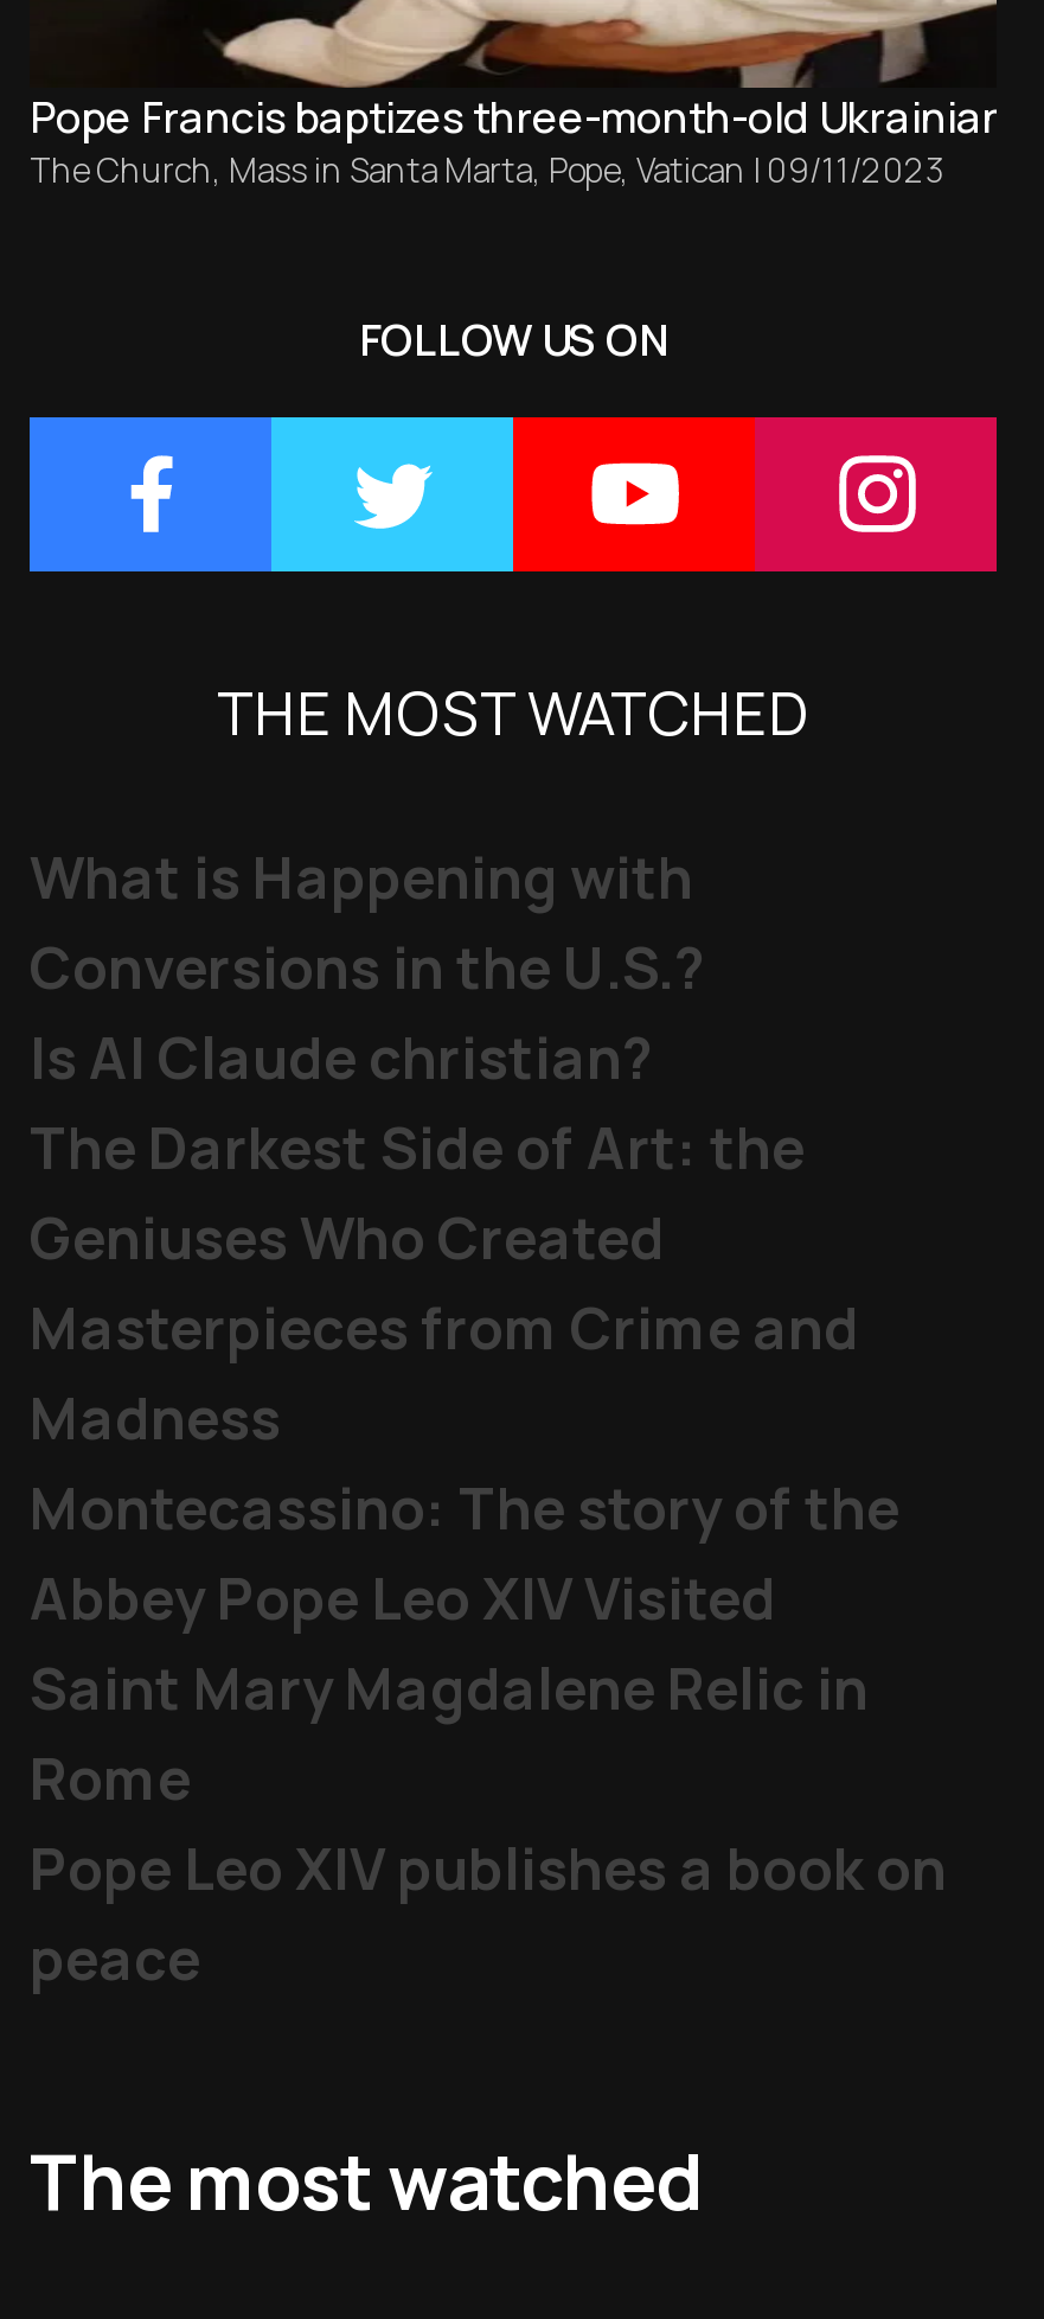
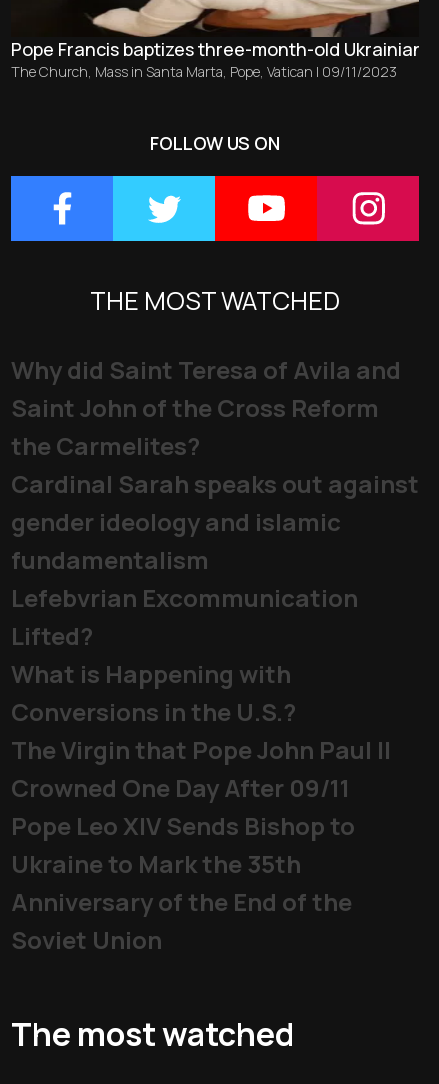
none -> [11,353,419,652] Why did Saint Teresa of Avila and | Saint John of the Cross Reform | the Carmelites? | Cardinal Sarah speaks out against | gender ideology and islamic | fundamentalism | Lefebvrian Excommunication | Lifted?
moved [30,837,705,1005] -> [11,657,296,728]: What is Happening with | Conversions in the U.S.?
[30,1017,947,1997] Is AI Claude christian? | The Darkest Side of Art: the | Geniuses Who Created | Masterpieces from Crime and | Madness | Montecassino: The story of the | Abbey Pope Leo XIV Visited | Saint Mary Magdalene Relic in | Rome | Pope Leo XIV publishes a book on | peace -> [11,733,391,956] The Virgin that Pope John Paul II | Crowned One Day After 09/11 | Pope Leo XIV Sends Bishop to | Ukraine to Mark the 35th | Anniversary of the End of the | Soviet Union

